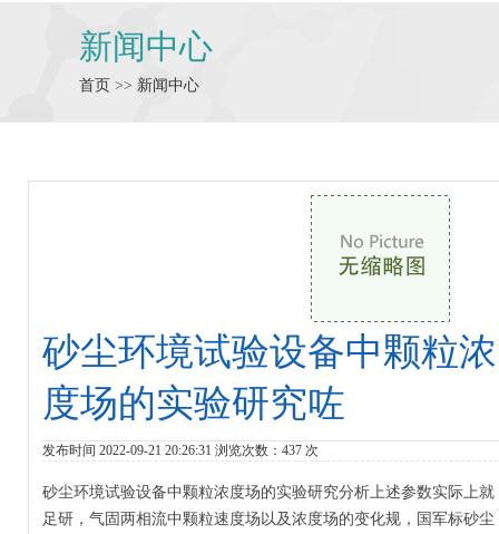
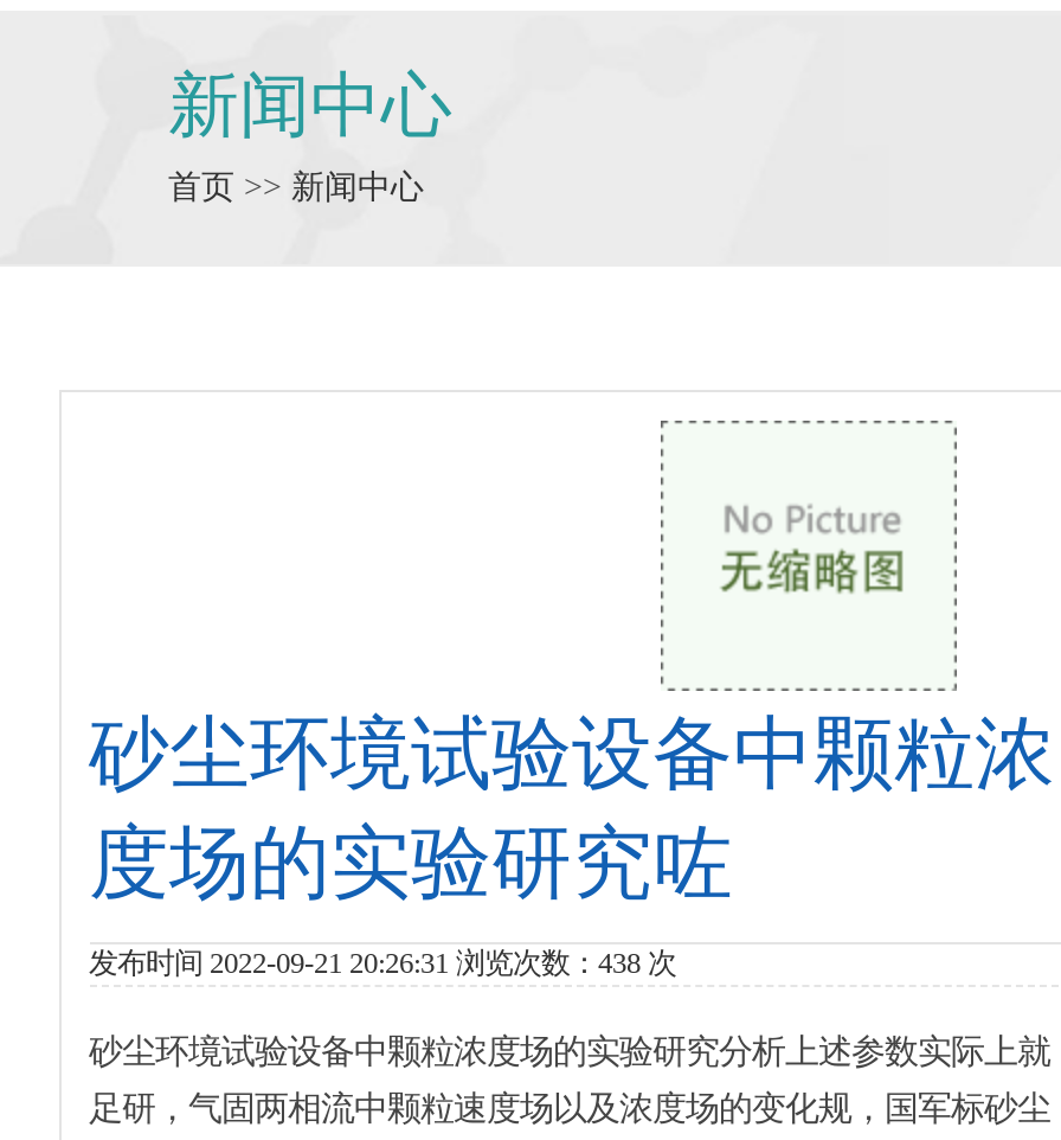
[42,443,318,458] 发布时间 2022-09-21 20:26:31 浏览次数：437 次 -> [89,947,676,980] 发布时间 2022-09-21 20:26:31 浏览次数：438 次

